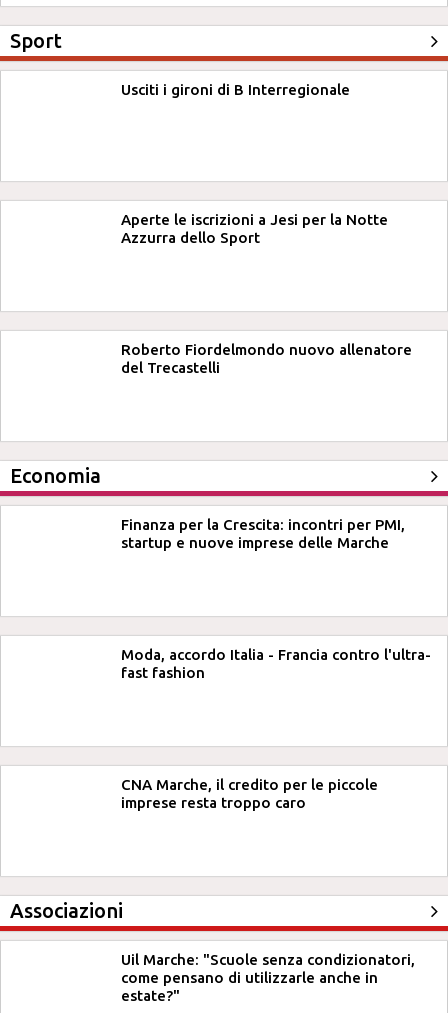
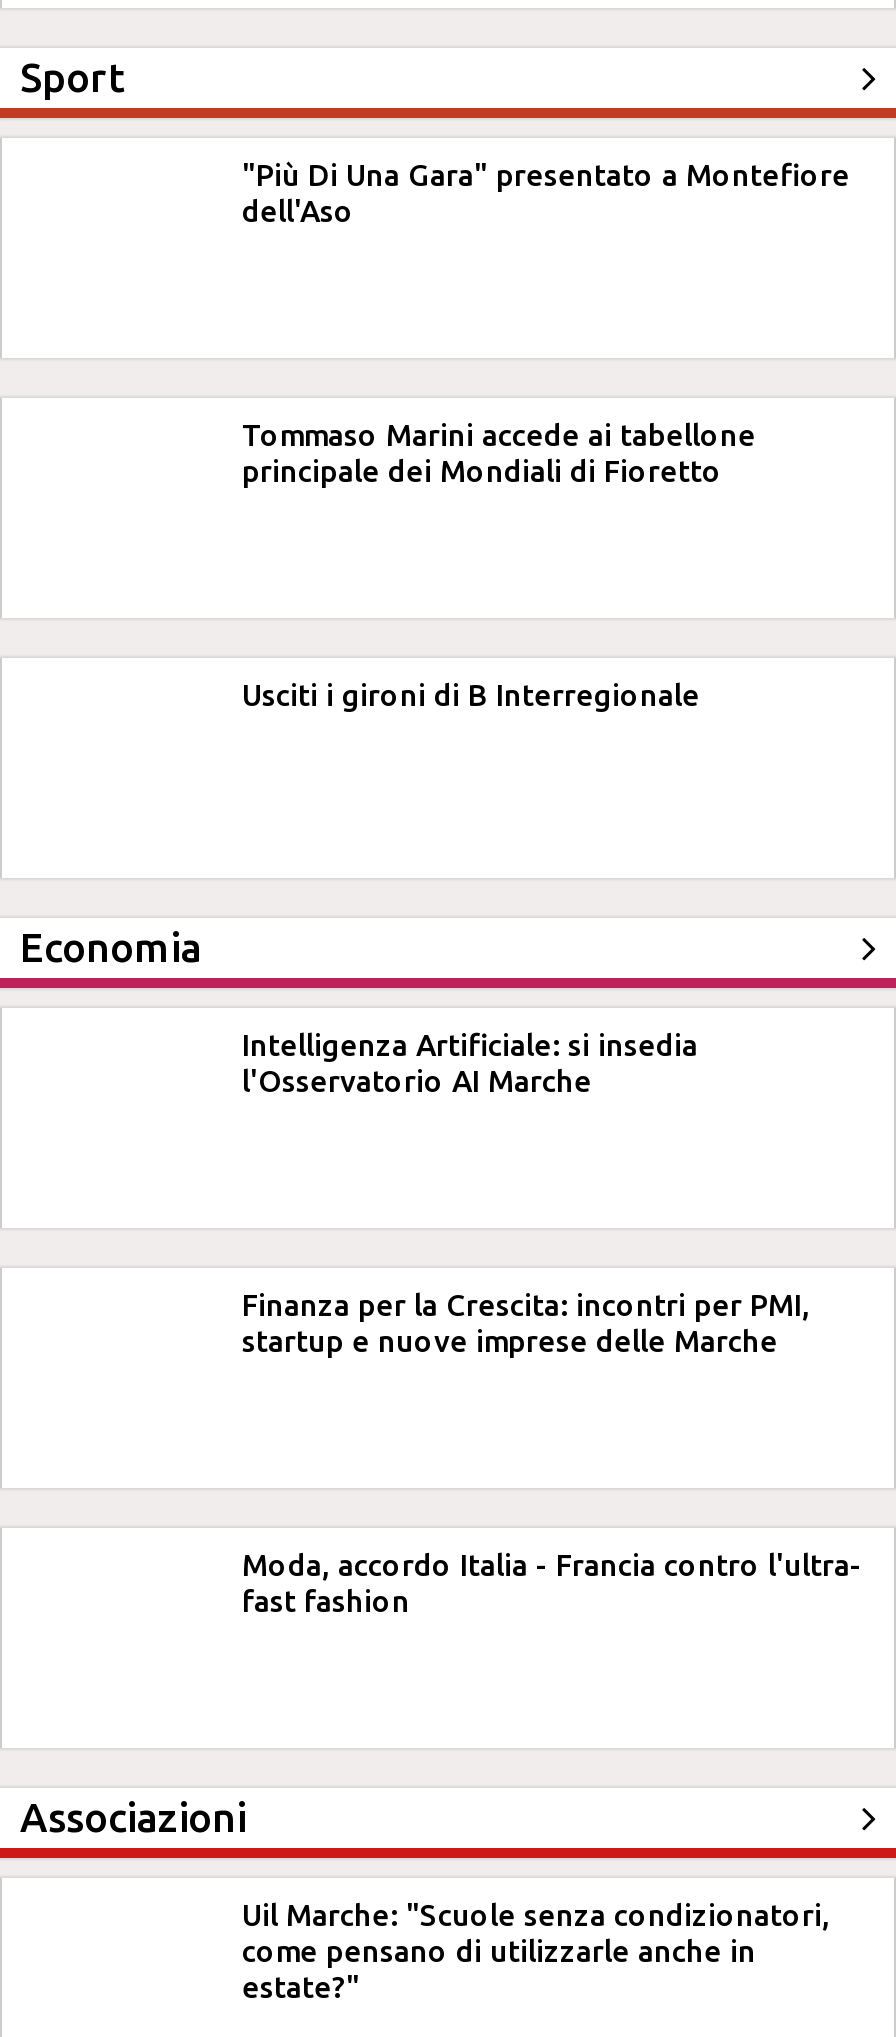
none -> [242,158,850,228] "Più Di Una Gara" presentato a Montefiore | dell'Aso
none -> [242,418,756,488] Tommaso Marini accede ai tabellone | principale dei Mondiali di Fioretto
moved [121,81,350,98] -> [242,678,700,712]: Usciti i gironi di B Interregionale
[121,211,388,246] Aperte le iscrizioni a Jesi per la Notte | Azzurra dello Sport -> none
[121,341,412,376] Roberto Fiordelmondo nuovo allenatore | del Trecastelli -> none
none -> [242,1028,698,1098] Intelligenza Artificiale: si insedia | l'Osservatorio AI Marche
moved [121,516,431,681] -> [242,1288,862,1618]: Finanza per la Crescita: incontri per PMI, | startup e nuove imprese delle Marche | Moda, accordo Italia - Francia contro l'ultra- | fast fashion
[121,776,378,811] CNA Marche, il credito per le piccole | imprese resta troppo caro -> none

